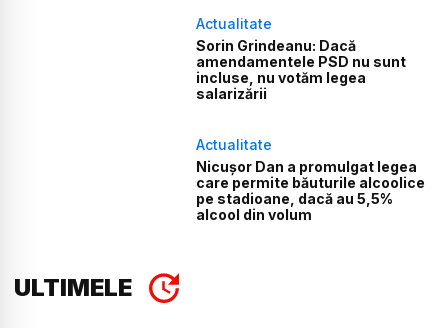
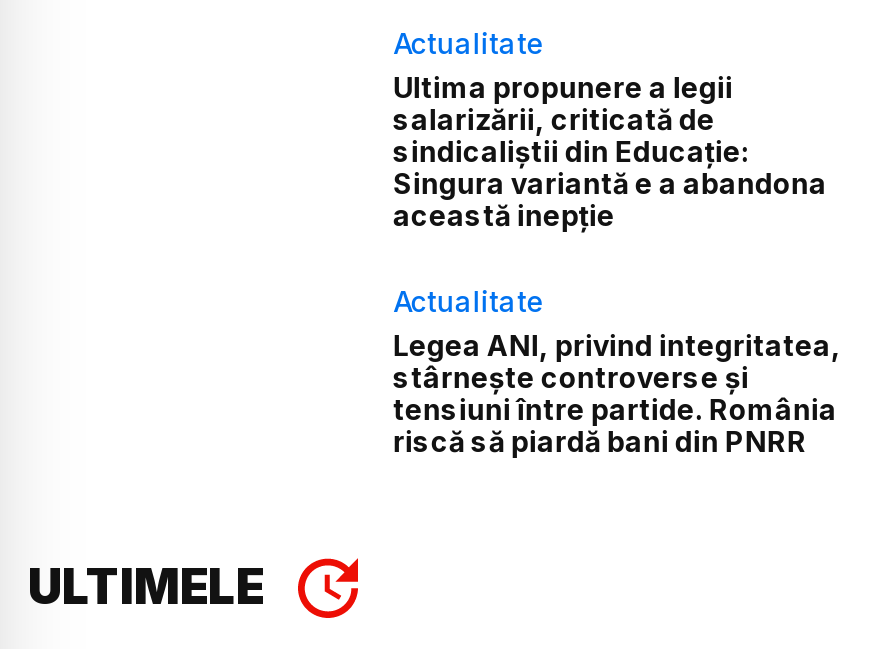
[196,37,406,102] Sorin Grindeanu: Dacă | amendamentele PSD nu sunt | incluse, nu votăm legea | salarizării -> [393,69,827,231] Ultima propunere a legii | salarizării, criticată de | sindicaliștii din Educație: | Singura variantă e a abandona | această inepție
[196,157,425,222] Nicușor Dan a promulgat legea | care permite băuturile alcoolice | pe stadioane, dacă au 5,5% | alcool din volum -> [393,327,841,457] Legea ANI, privind integritatea, | stârnește controverse și | tensiuni între partide. România | riscă să piardă bani din PNRR

